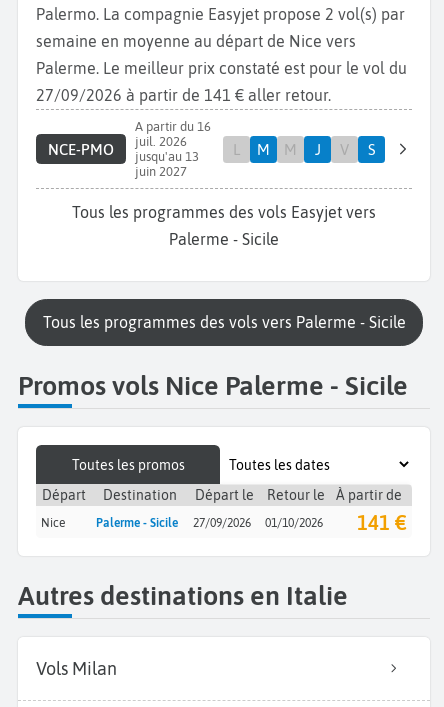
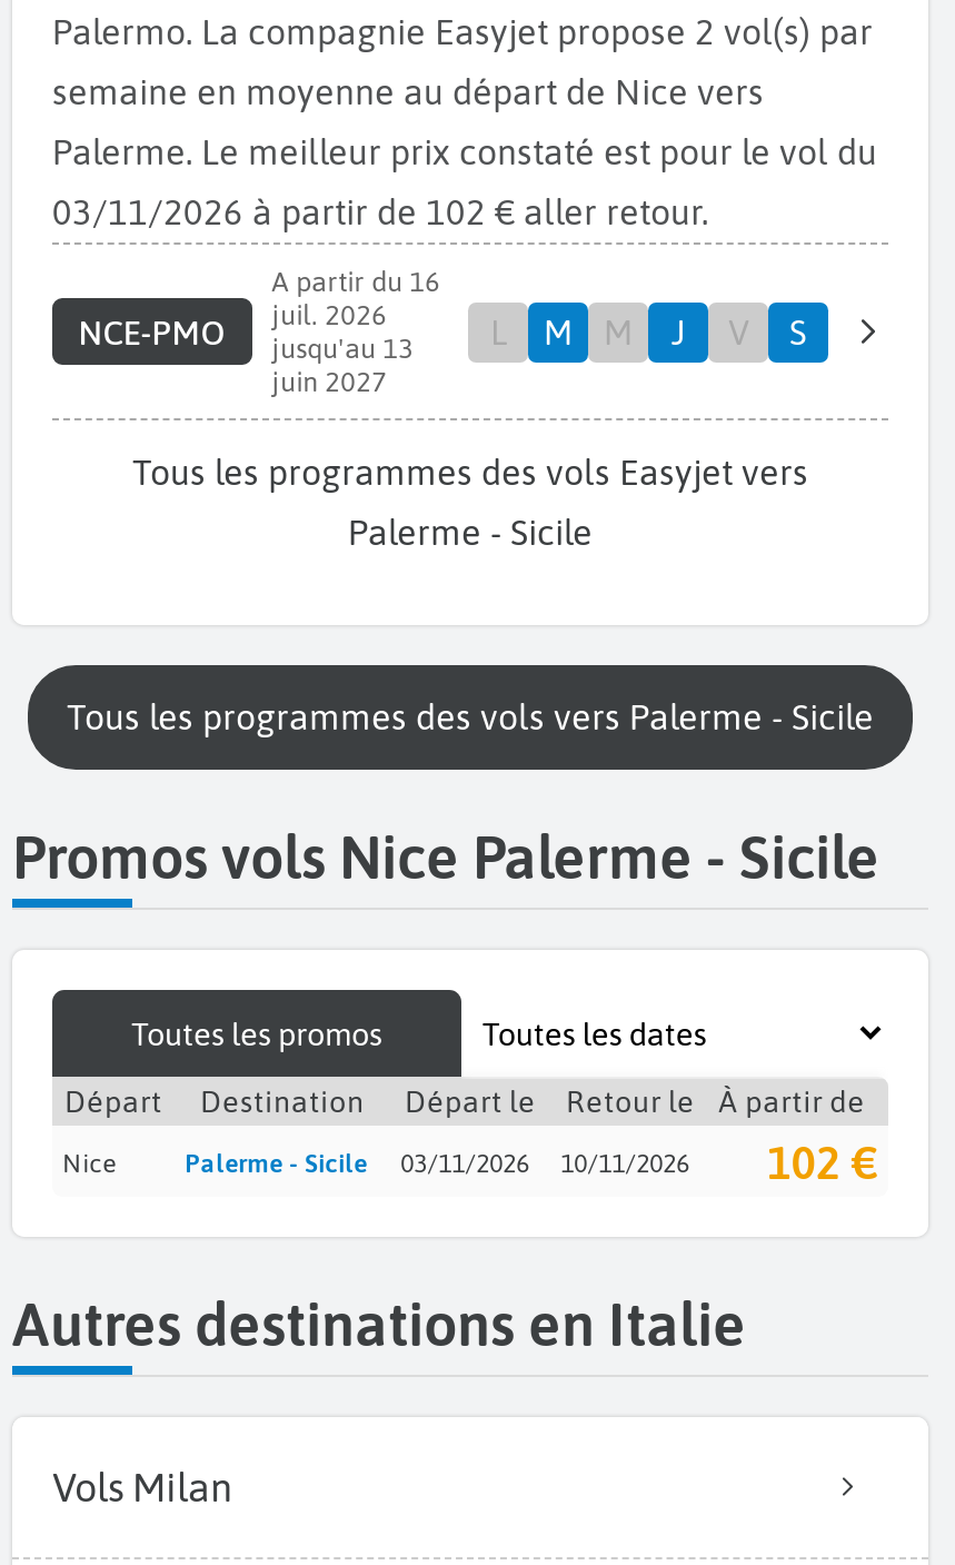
[36,86,331,104] 27/09/2026 à partir de 141 € aller retour. -> [52,192,708,232] 03/11/2026 à partir de 102 € aller retour.
[193,516,251,529] 27/09/2026 -> [400,1148,529,1177] 03/11/2026
[265,516,323,529] 01/10/2026 -> [561,1148,690,1177] 10/11/2026
[357,511,407,534] 141 € -> [767,1137,878,1188] 102 €

